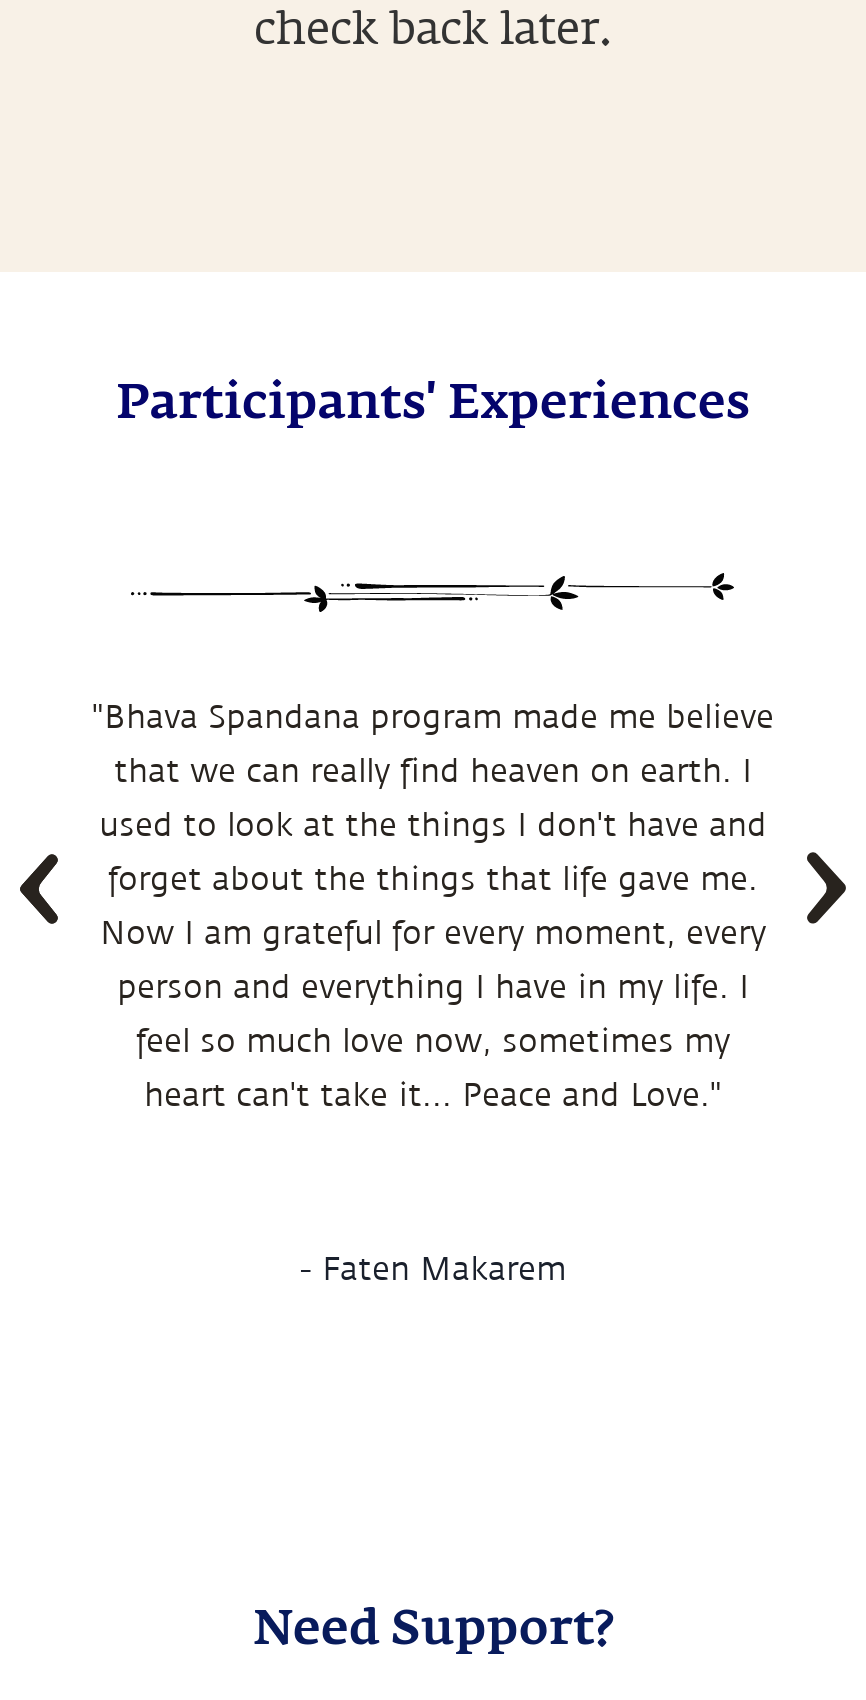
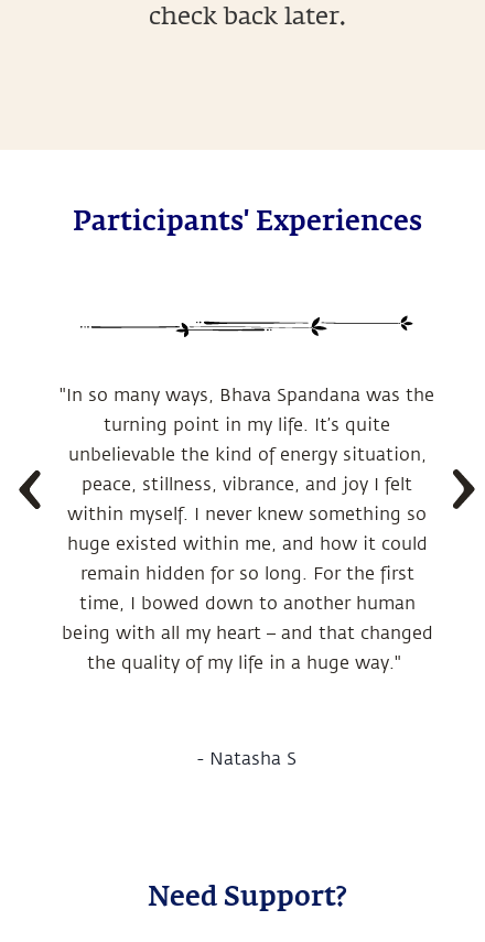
[92,699,774,1113] "Bhava Spandana program made me believe | that we can really find heaven on earth. I | used to look at the things I don't have and | forget about the things that life gave me. | Now I am grateful for every moment, every | person and everything I have in my life. I | feel so much love now, sometimes my | heart can't take it... Peace and Love." -> [60,385,434,673] "In so many ways, Bhava Spandana was the | turning point in my life. It’s quite | unbelievable the kind of energy situation, | peace, stillness, vibrance, and joy I felt | within myself. I never knew something so | huge existed within me, and how it could | remain hidden for so long. For the first | time, I bowed down to another human | being with all my heart – and that changed | the quality of my life in a huge way."
[300,1251,566,1287] - Faten Makarem -> [197,749,297,769] - Natasha S

